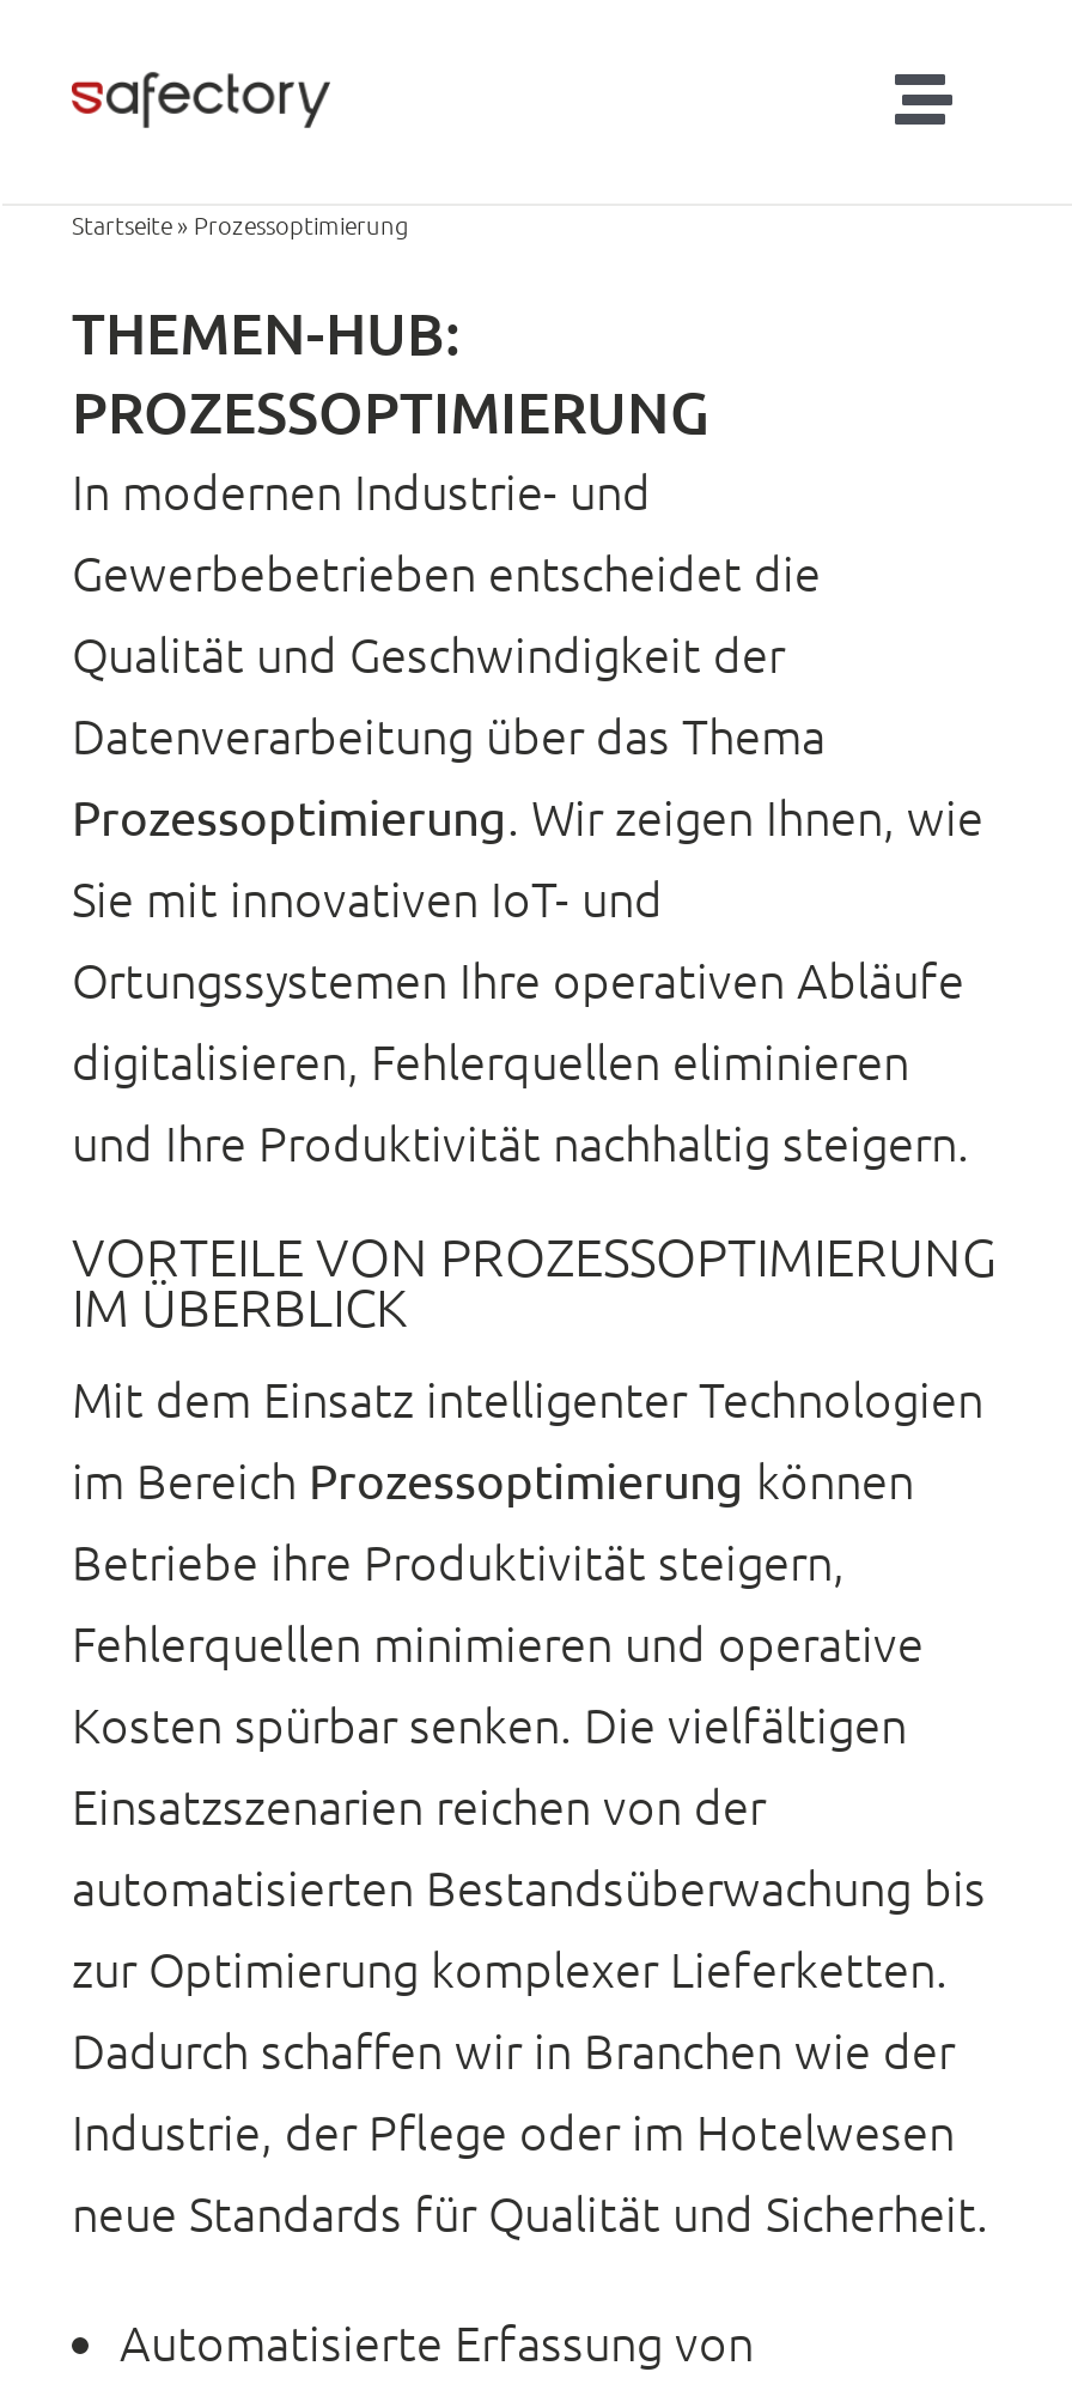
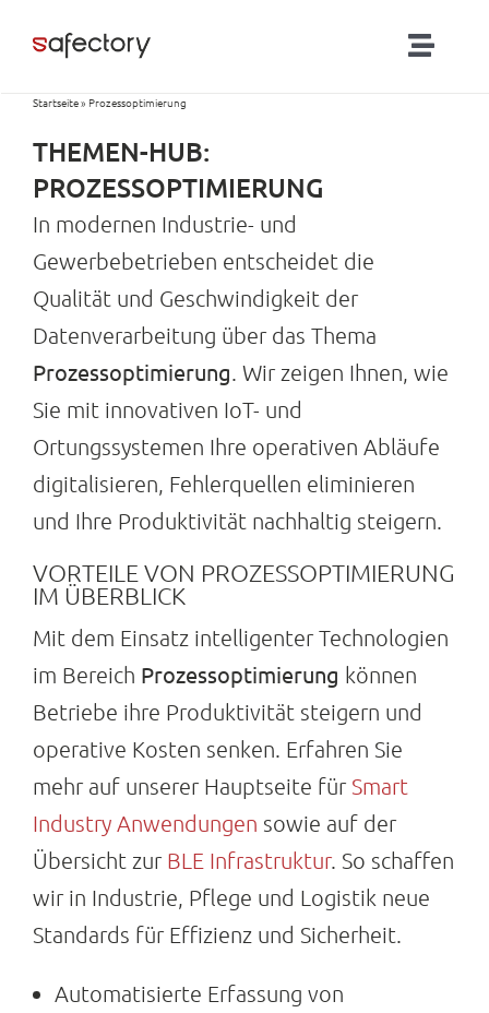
[72,1533,988,2242] Betriebe ihre Produktivität steigern, | Fehlerquellen minimieren und operative | Kosten spürbar senken. Die vielfältigen | Einsatzszenarien reichen von der | automatisierten Bestandsüberwachung bis | zur Optimierung komplexer Lieferketten. | Dadurch schaffen wir in Branchen wie der | Industrie, der Pflege oder im Hotelwesen | neue Standards für Qualität und Sicherheit. -> [33,699,454,948] Betriebe ihre Produktivität steigern und | operative Kosten senken. Erfahren Sie | mehr auf unserer Hauptseite für Smart | Industry Anwendungen sowie auf der | Übersicht zur BLE Infrastruktur. So schaffen | wir in Industrie, Pflege und Logistik neue | Standards für Effizienz und Sicherheit.

